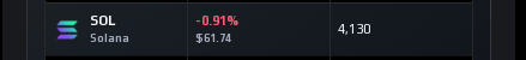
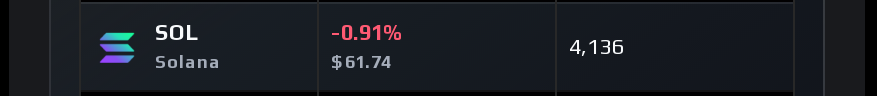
[338,22,370,36] 4,130 -> [569,34,623,58] 4,136

